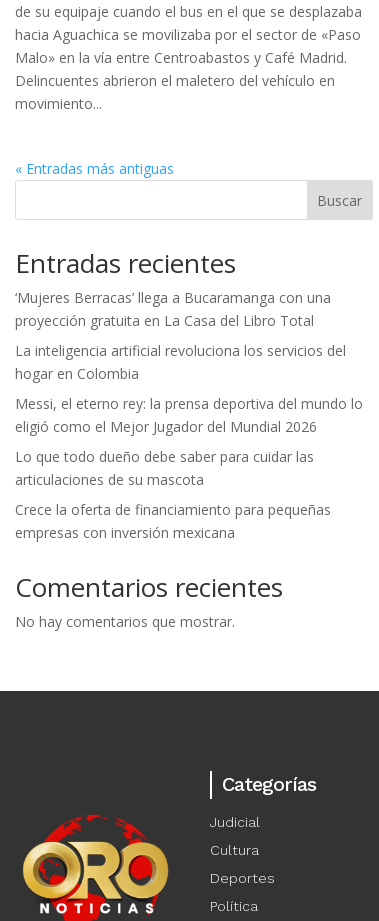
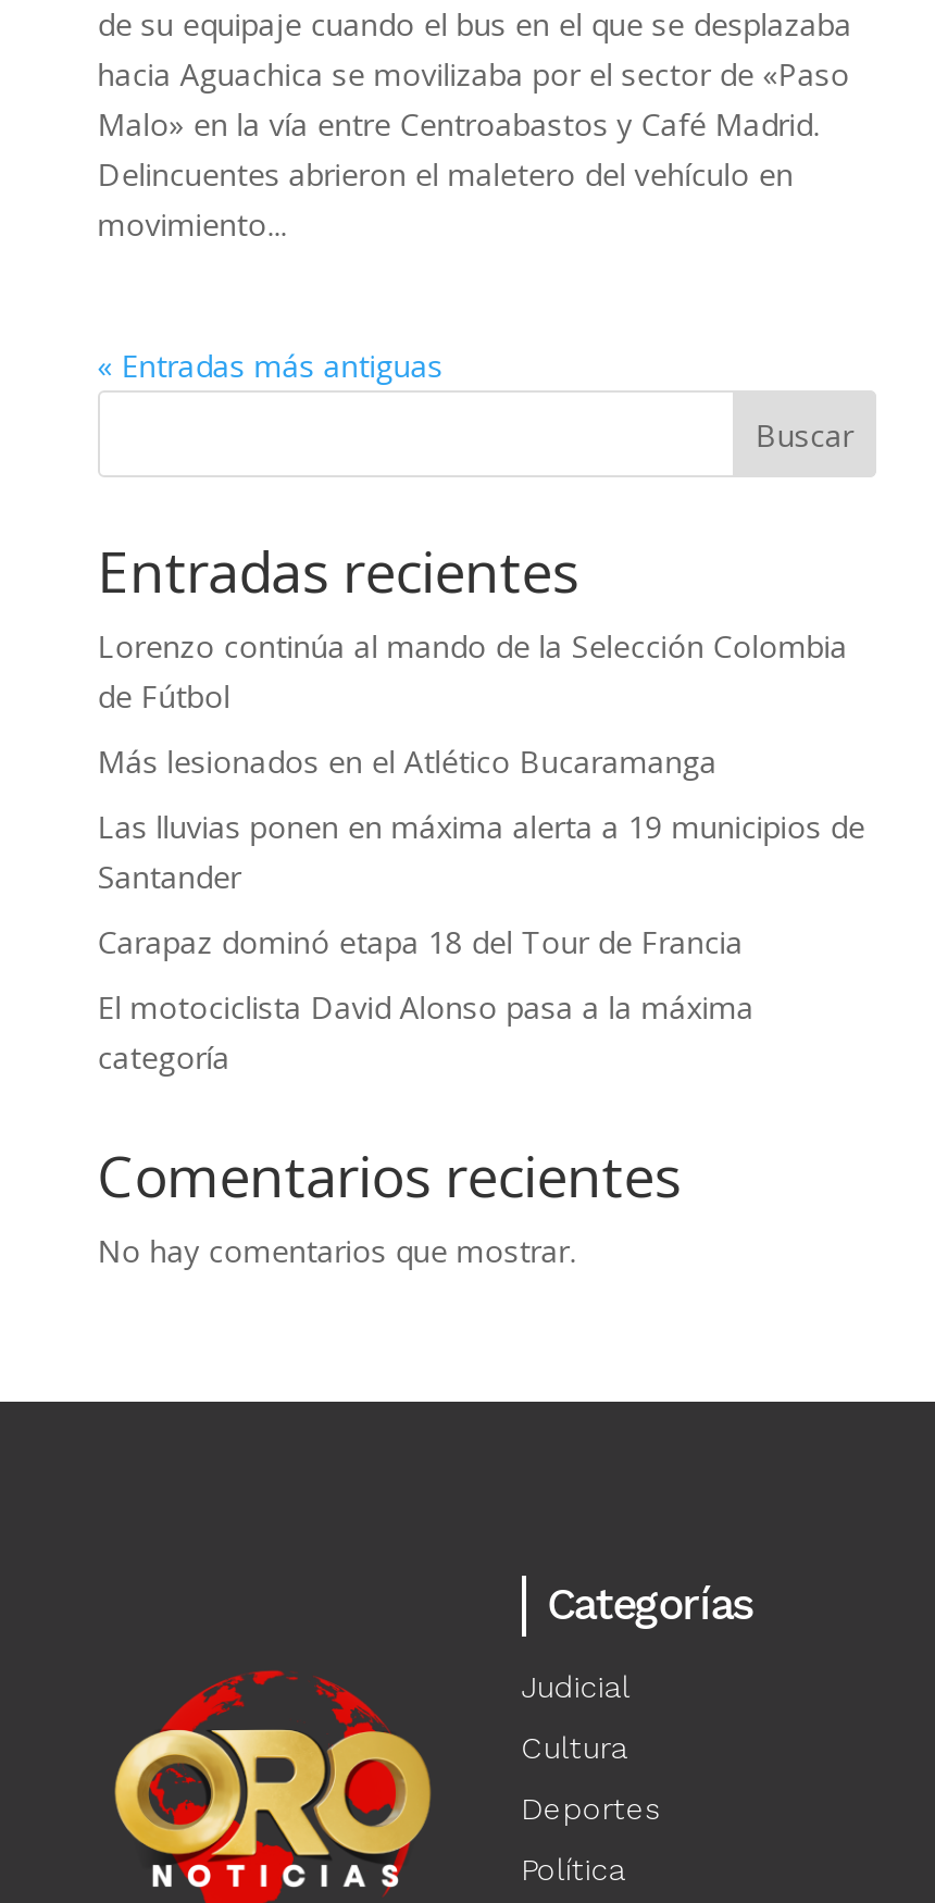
[15,288,331,330] ‘Mujeres Berracas’ llega a Bucaramanga con una | proyección gratuita en La Casa del Libro Total -> [97,627,848,718] Lorenzo continúa al mando de la Selección Colombia | de Fútbol
[15,341,346,383] La inteligencia artificial revoluciona los servicios del | hogar en Colombia -> [97,742,717,783] Más lesionados en el Atlético Bucaramanga
[15,394,363,436] Messi, el eterno rey: la prensa deportiva del mundo lo | eligió como el Mejor Jugador del Mundial 2026 -> [97,807,865,898] Las lluvias ponen en máxima alerta a 19 municipios de | Santander
[15,447,314,489] Lo que todo dueño debe saber para cuidar las | articulaciones de su mascota -> [97,922,743,964] Carapaz dominó etapa 18 del Tour de Francia
[15,500,331,542] Crece la oferta de financiamiento para pequeñas | empresas con inversión mexicana -> [97,988,754,1079] El motociclista David Alonso pasa a la máxima | categoría

